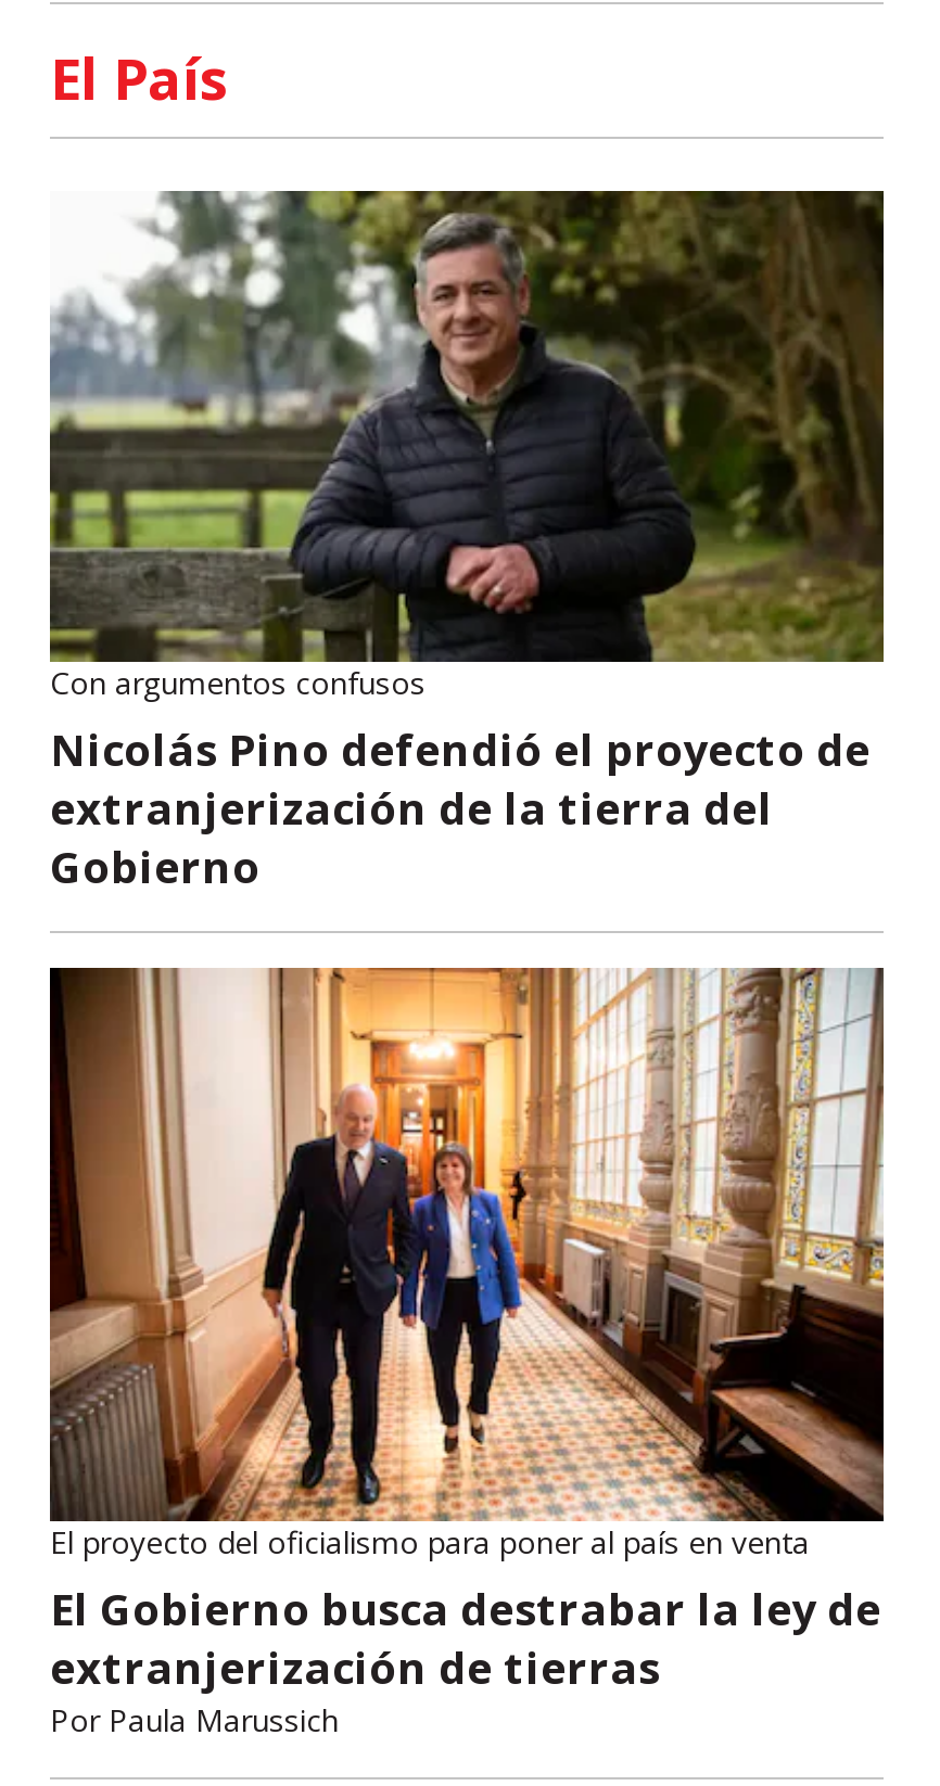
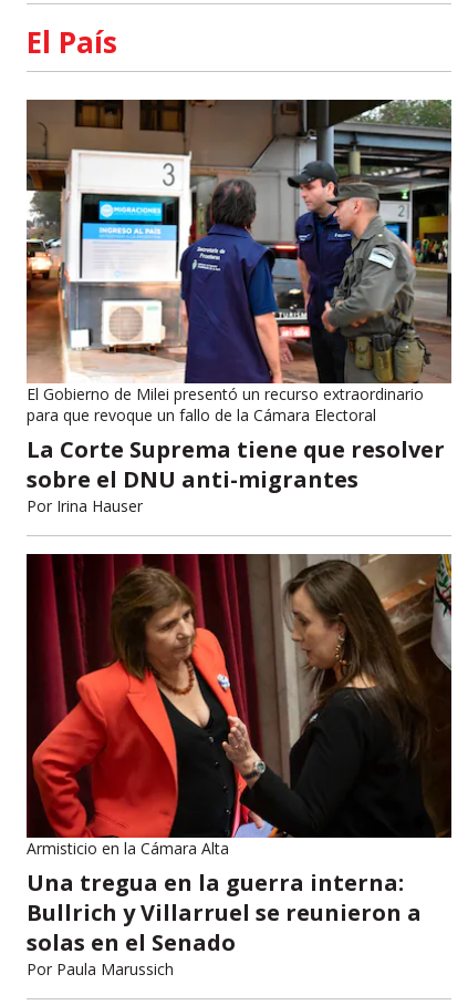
[48,189,884,896] [image] | Con argumentos confusos | Nicolás Pino defendió el proyecto de | extranjerización de la tierra del | Gobierno -> [25,99,453,517] [image] | El Gobierno de Milei presentó un recurso extraordinario | para que revoque un fallo de la Cámara Electoral | La Corte Suprema tiene que resolver | sobre el DNU anti-migrantes | Por Irina Hauser
[48,966,884,1526] [image] -> [32,553,453,770] [image]
[50,1522,881,1698] El proyecto del oficialismo para poner al país en venta | El Gobierno busca destrabar la ley de | extranjerización de tierras -> [27,838,422,957] Armisticio en la Cámara Alta | Una tregua en la guerra interna: | Bullrich y Villarruel se reunieron a | solas en el Senado

